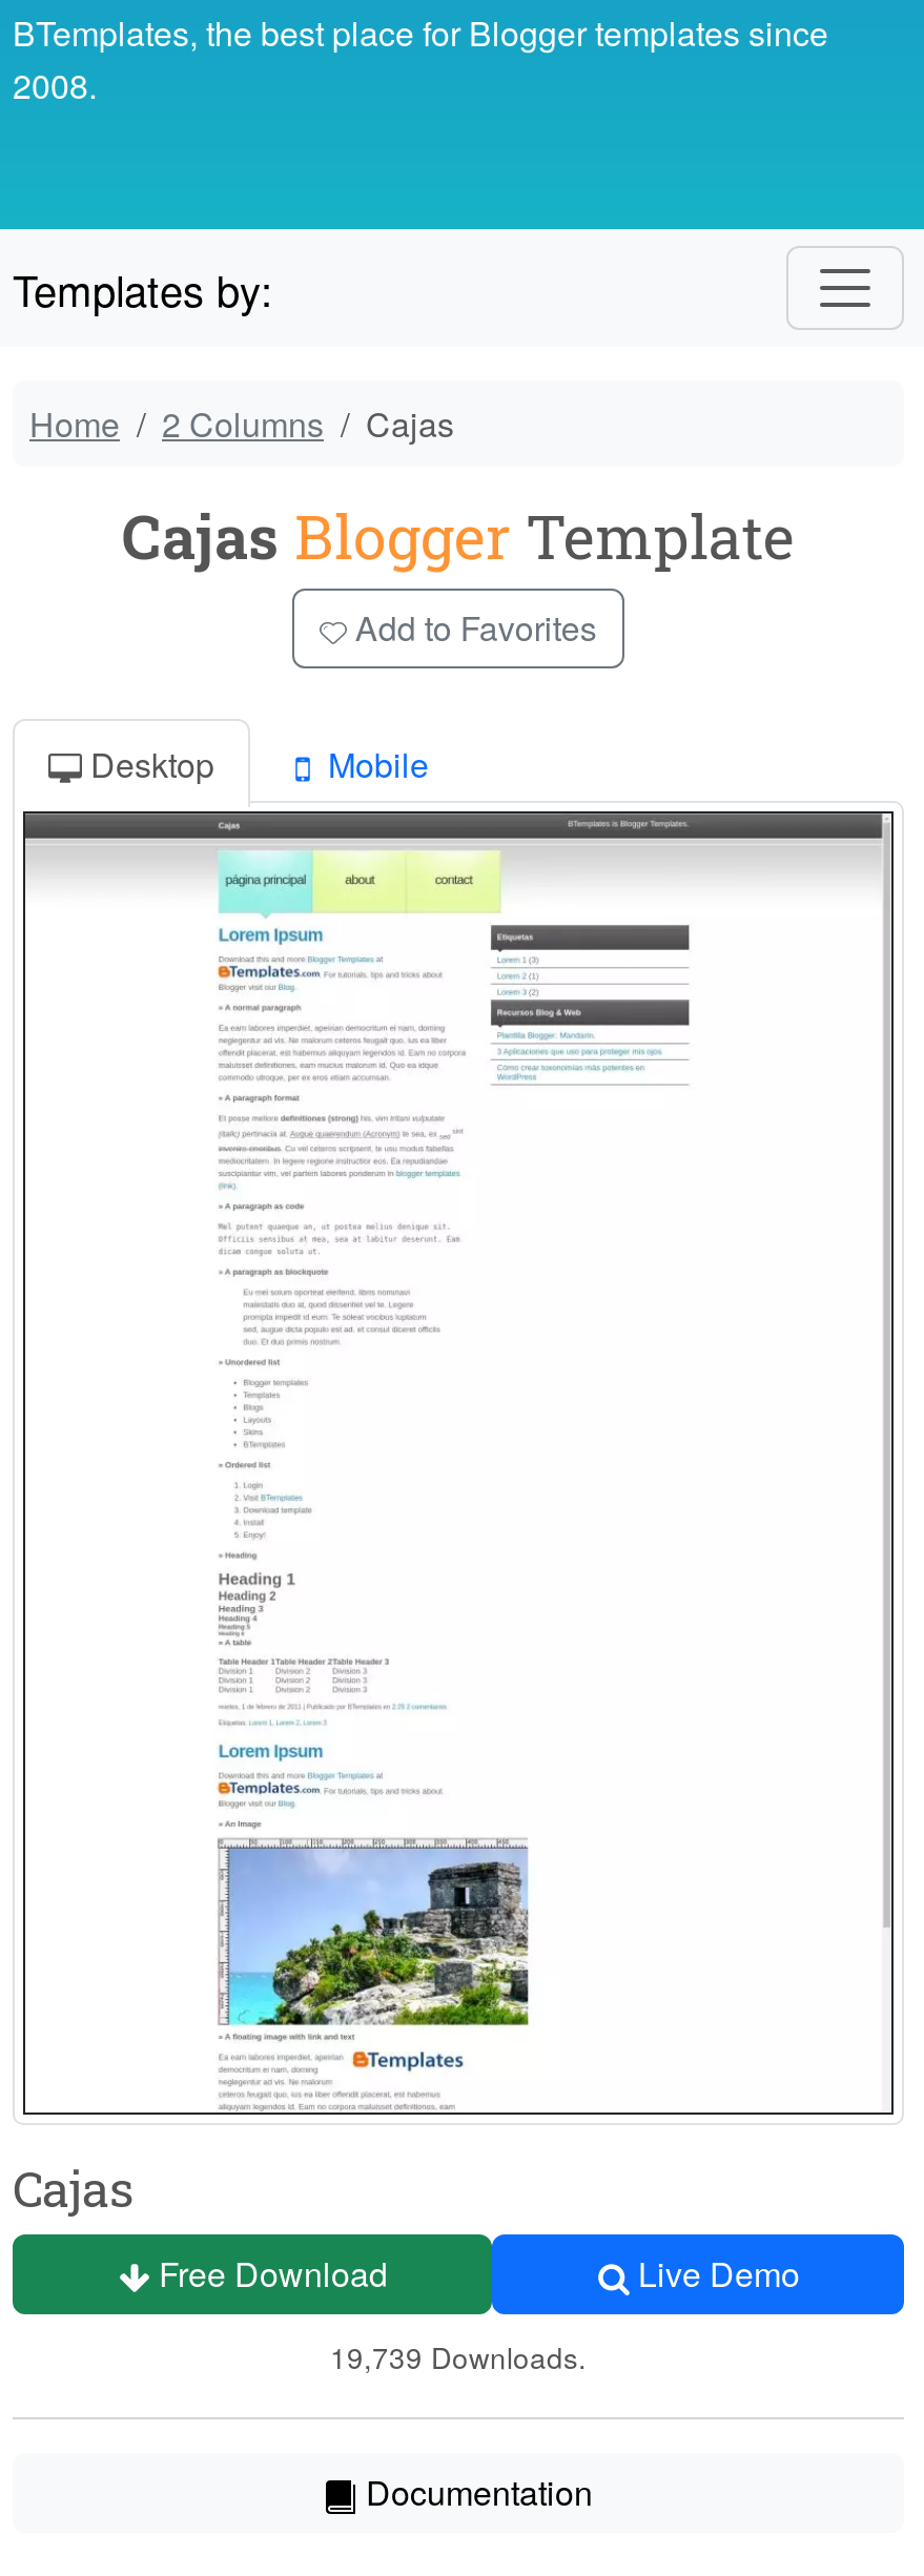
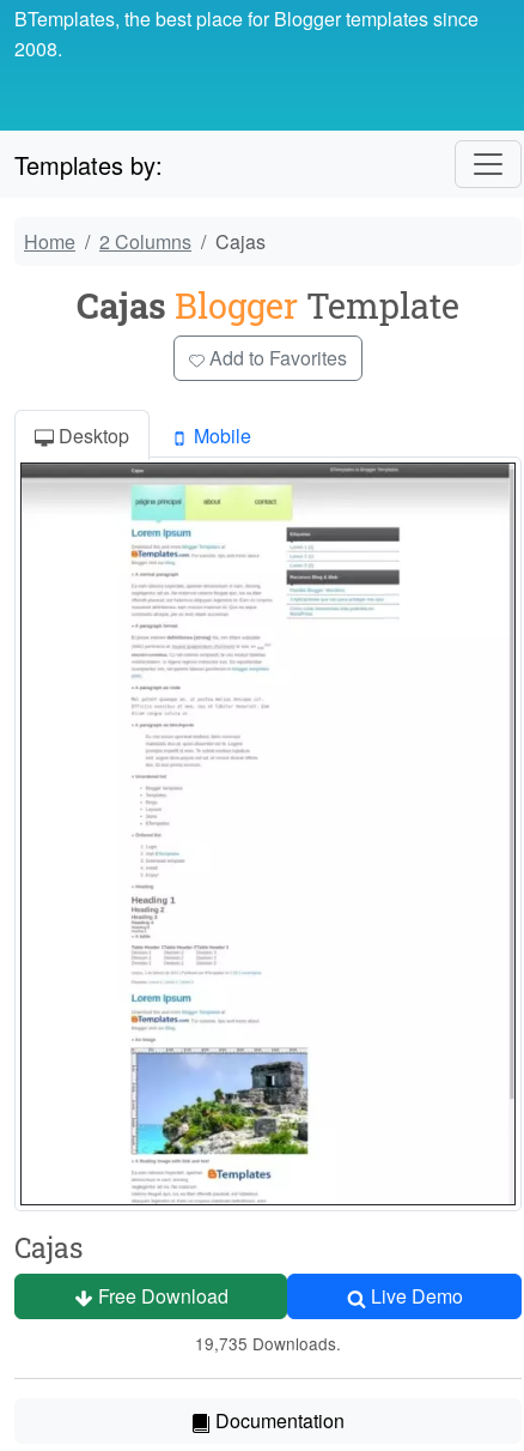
[330,2336,587,2378] 19,739 Downloads. -> [195,1331,341,1355] 19,735 Downloads.

